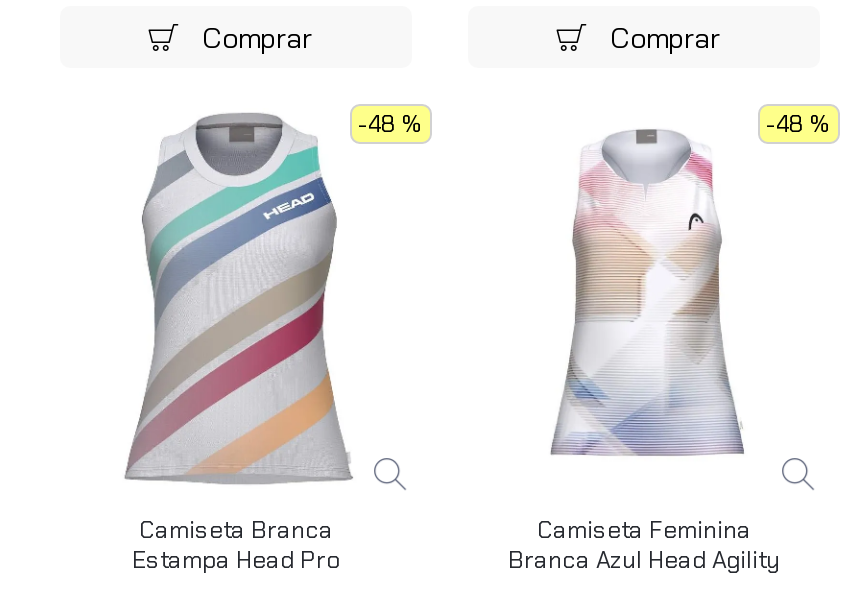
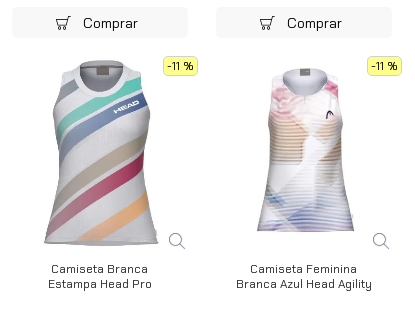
[358,108,424,140] -48 % -> [167,58,194,74] -11 %
[766,108,832,140] -48 % -> [371,58,398,74] -11 %

